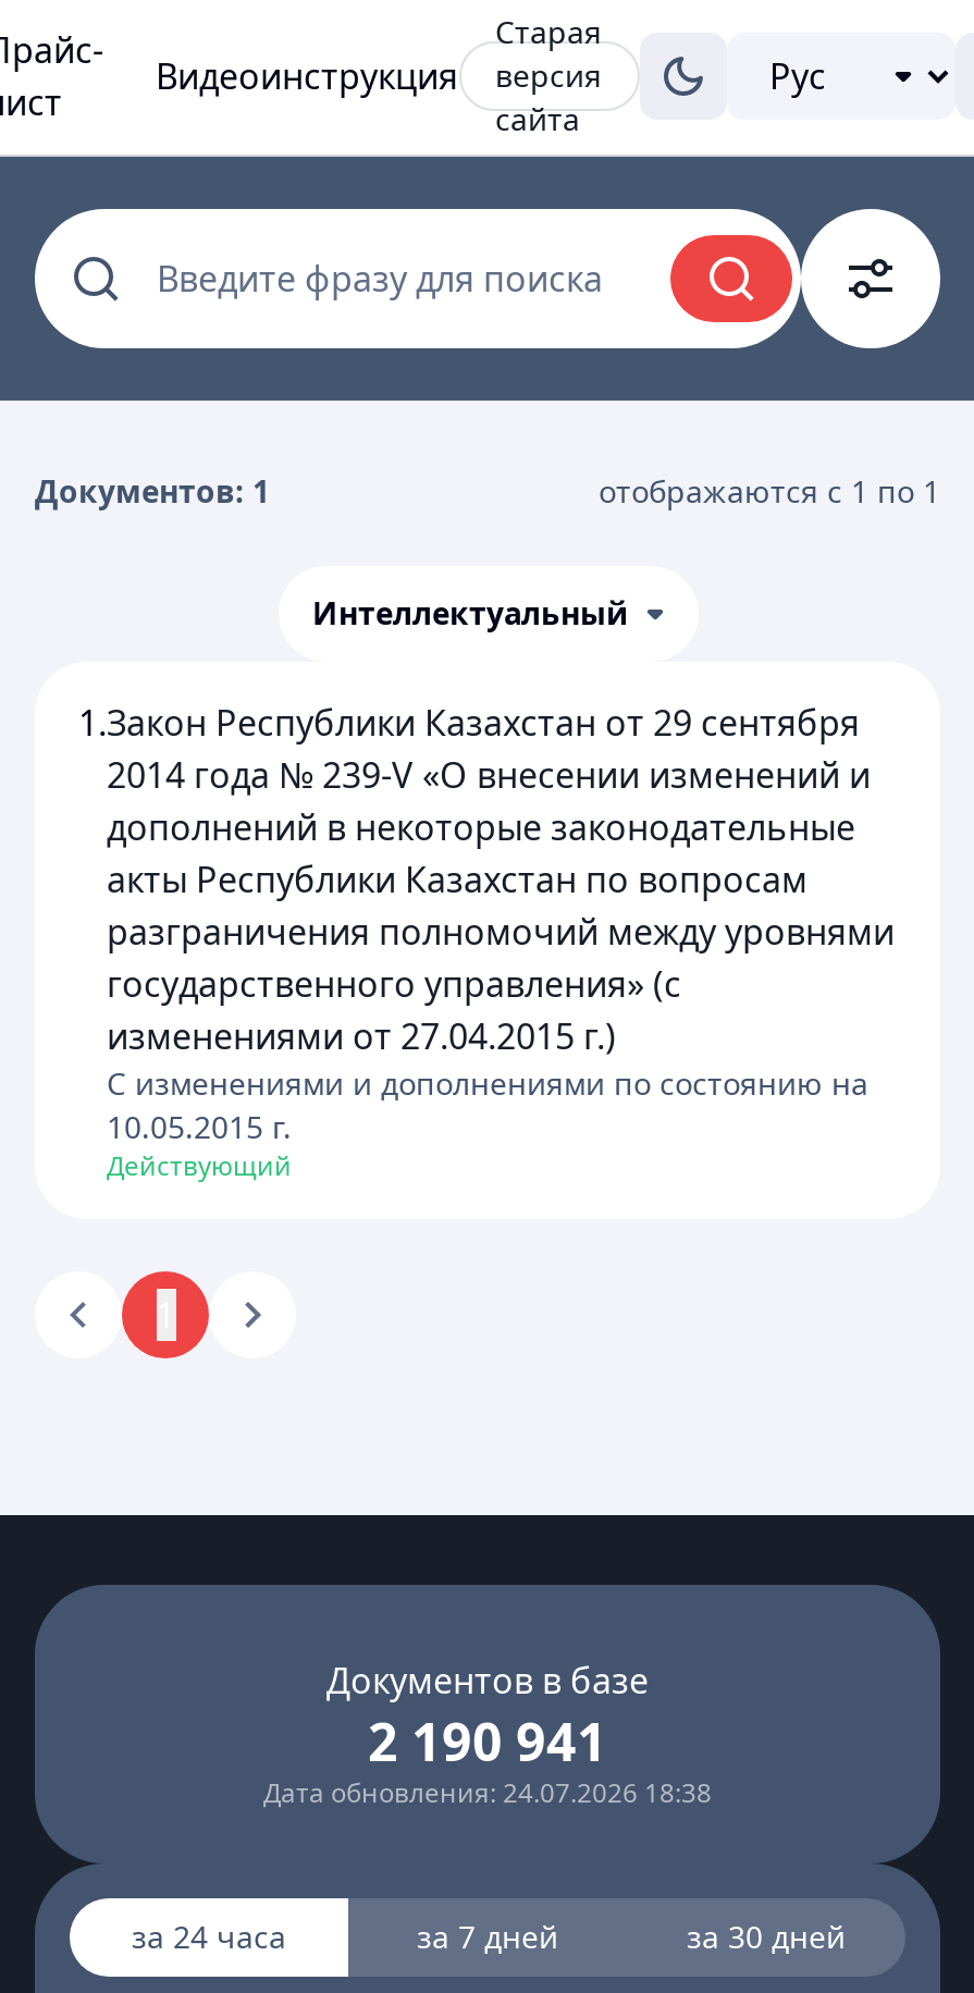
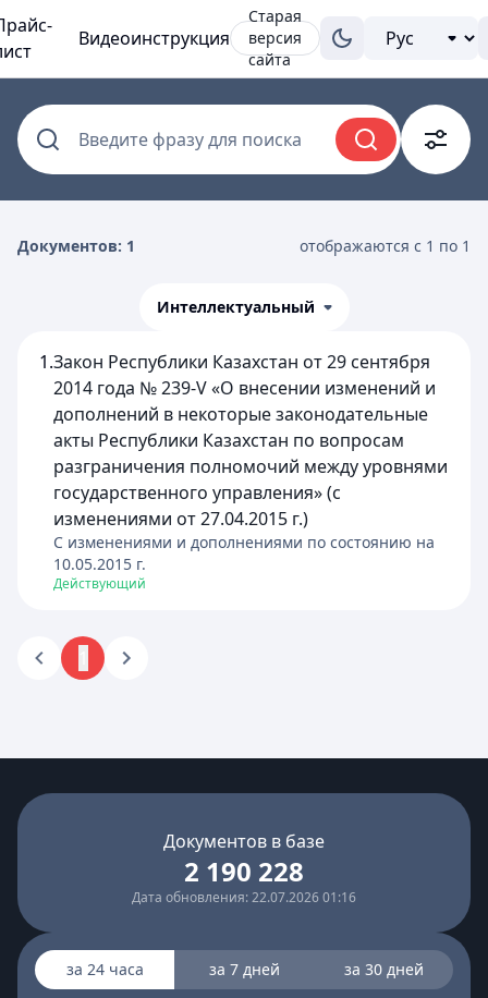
[368,1705,607,1776] 2 190 941 -> [184,853,304,889] 2 190 228
[263,1774,712,1811] Дата обновления: 24.07.2026 18:38 -> [132,888,356,906] Дата обновления: 22.07.2026 01:16

